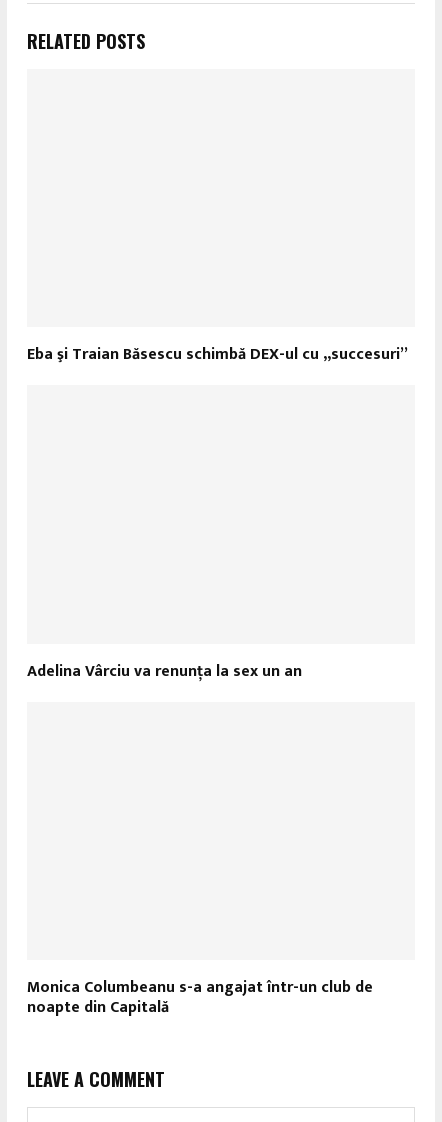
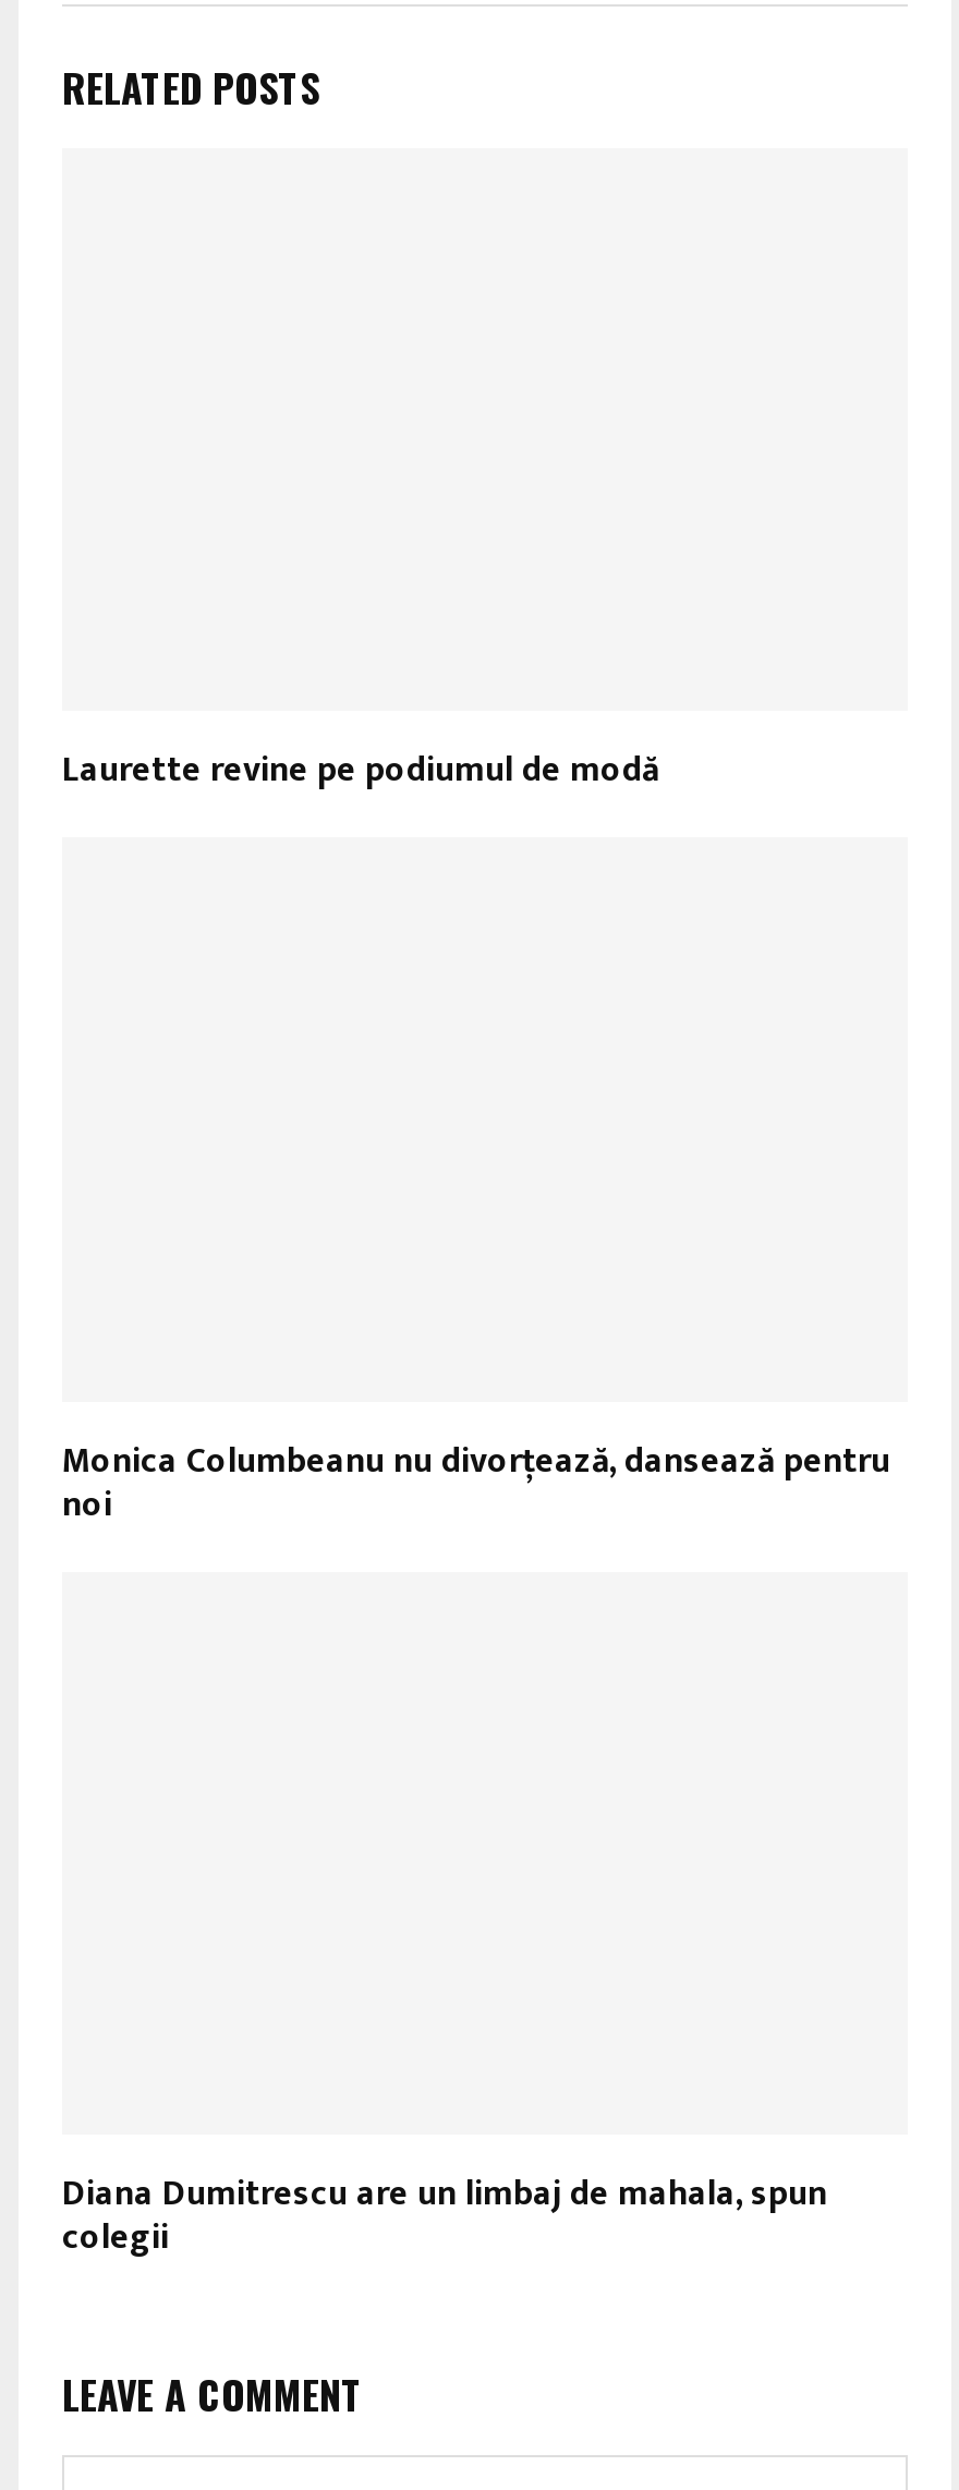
[27,341,408,368] Eba şi Traian Băsescu schimbă DEX-ul cu „succesuri” -> [62,742,659,801] Laurette revine pe podiumul de modă
[27,658,302,685] Adelina Vârciu va renunţa la sex un an -> [62,1432,890,1535] Monica Columbeanu nu divorțează, dansează pentru | noi
[27,974,373,1021] Monica Columbeanu s-a angajat într-un club de | noapte din Capitală -> [62,2166,827,2269] Diana Dumitrescu are un limbaj de mahala, spun | colegii

